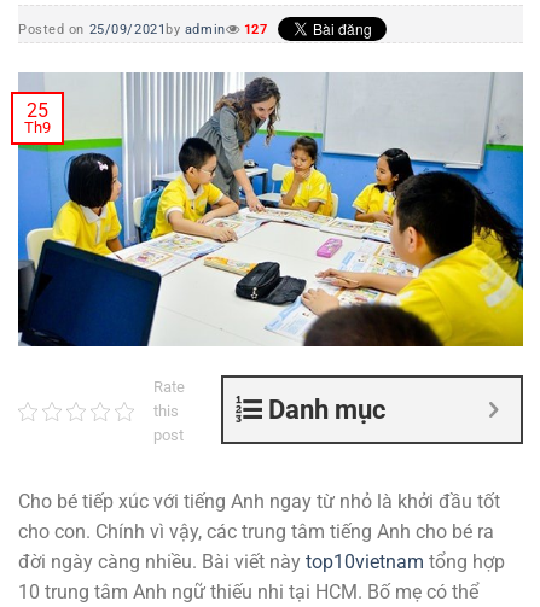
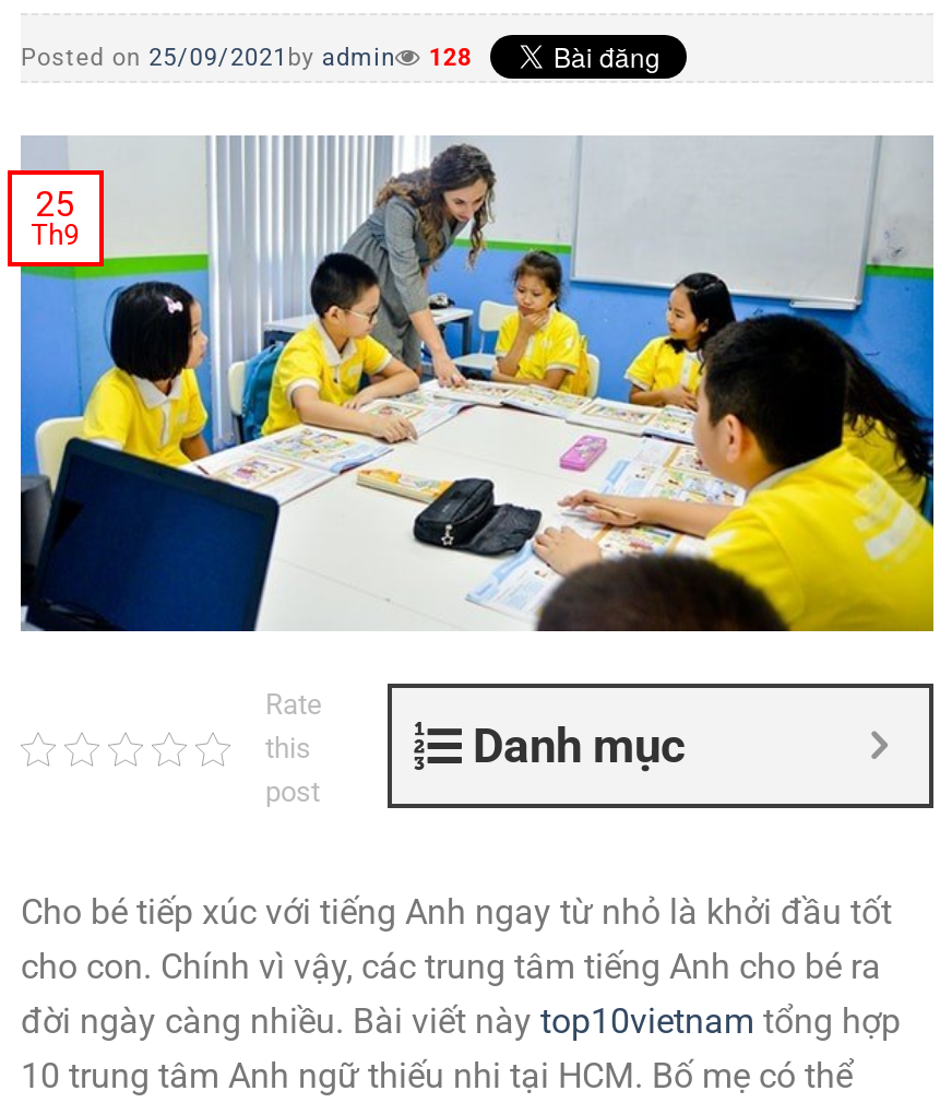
[18,22,268,38] Posted on 25/09/2021 by admin 127 -> [21,44,472,73] Posted on 25/09/2021 by admin 128

